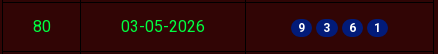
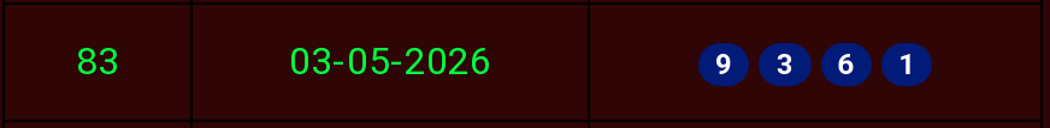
[32,17,50,36] 80 -> [76,38,119,84] 83

